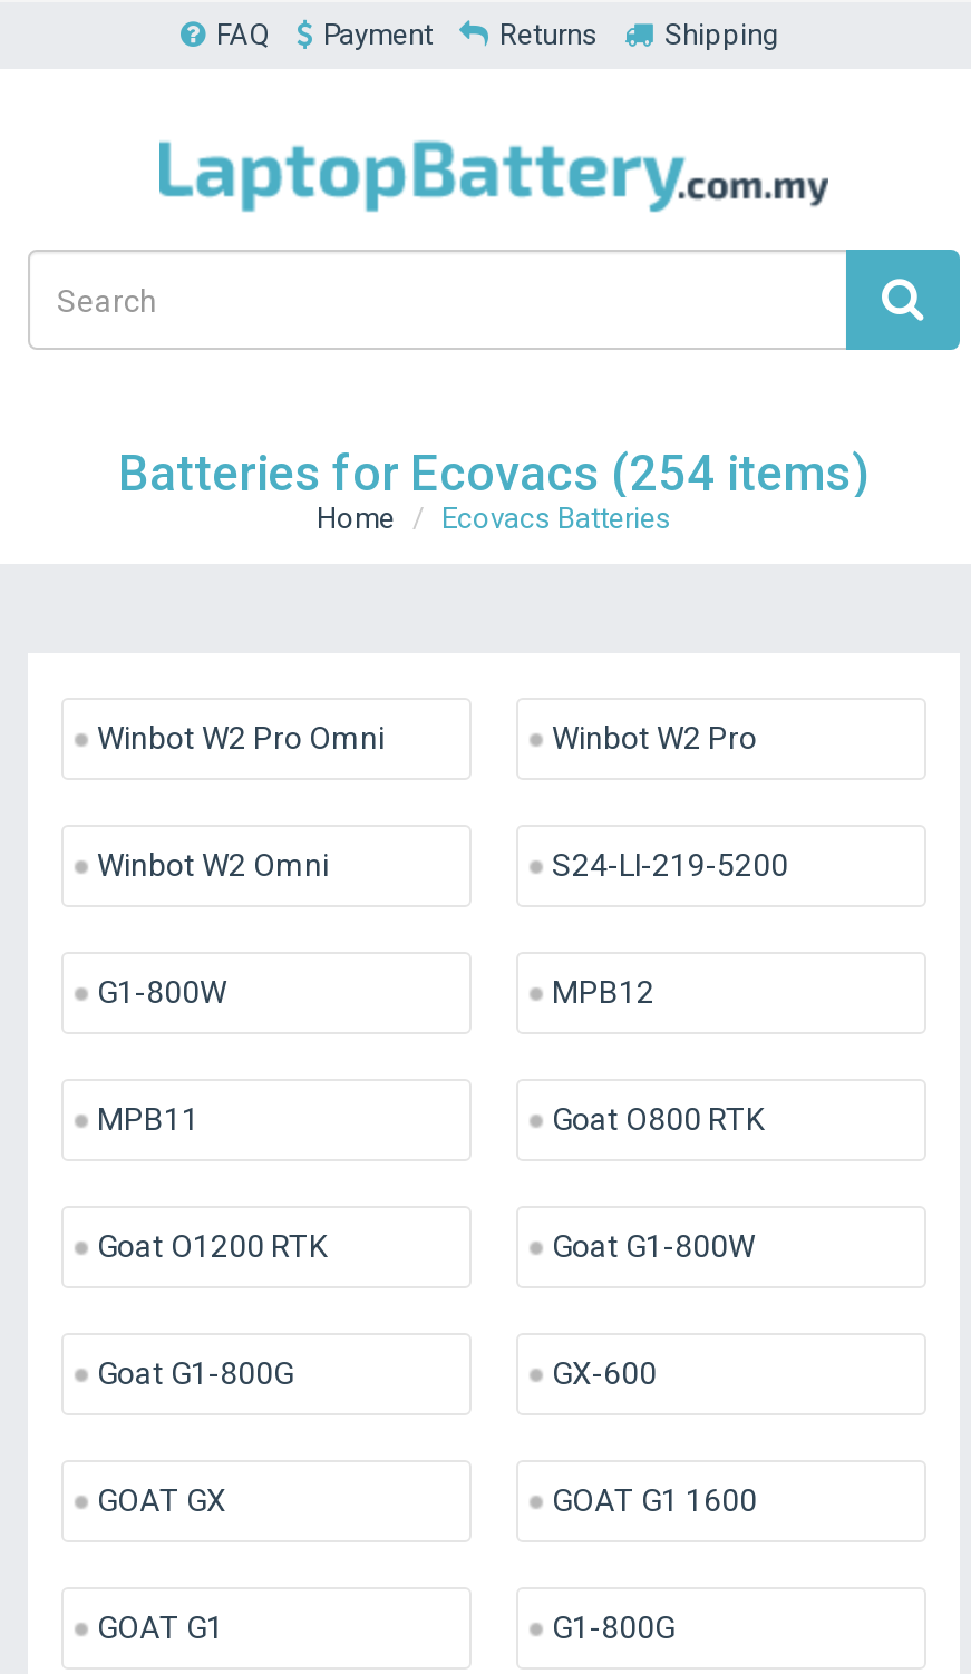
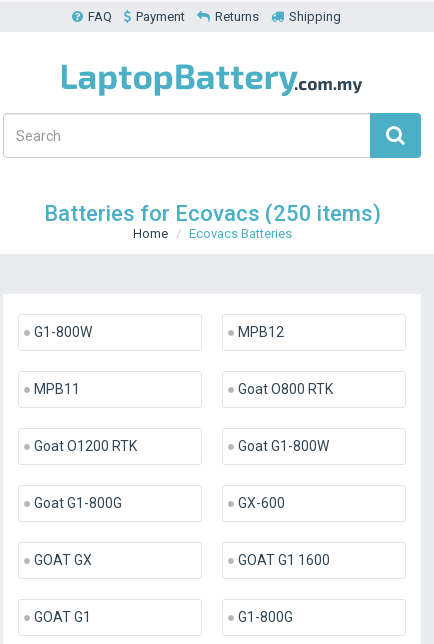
[118,446,870,502] Batteries for Ecovacs (254 items) -> [43,201,380,226] Batteries for Ecovacs (250 items)
[97,720,757,756] Winbot W2 Pro Omni | Winbot W2 Pro -> none
[97,847,788,883] Winbot W2 Omni | S24-LI-219-5200 -> none

